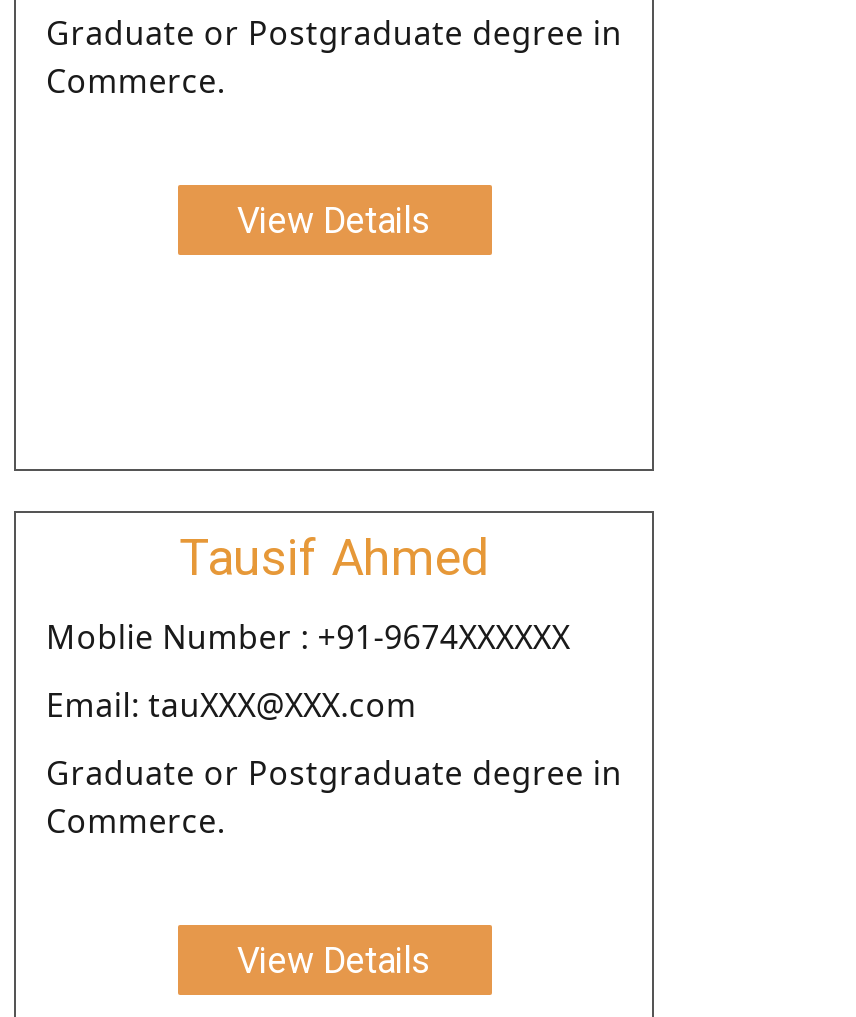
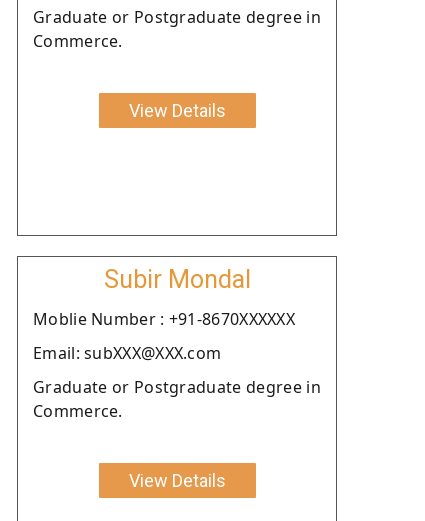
[179,529,489,587] Tausif Ahmed -> [103,265,250,294] Subir Mondal
[46,615,570,659] Moblie Number : +91-9674XXXXXX -> [33,308,295,330] Moblie Number : +91-8670XXXXXX
[46,683,417,727] Email: tauXXX@XXX.com -> [33,342,221,364] Email: subXXX@XXX.com

